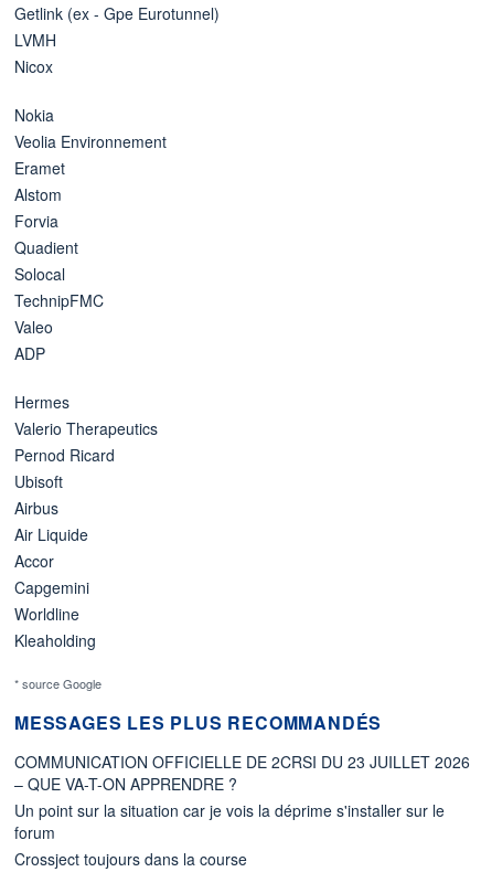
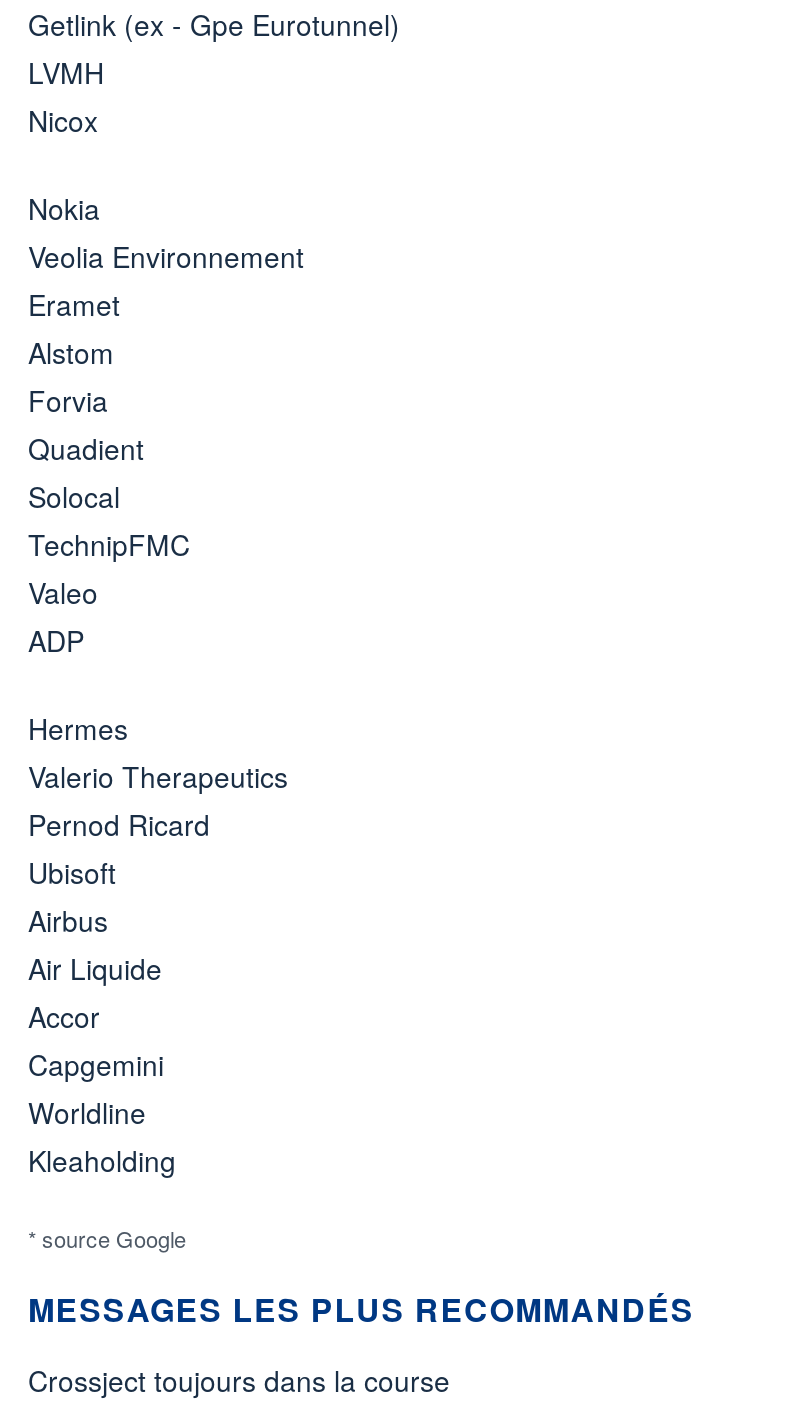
[14,751,470,843] COMMUNICATION OFFICIELLE DE 2CRSI DU 23 JUILLET 2026 | – QUE VA-T-ON APPRENDRE ? | Un point sur la situation car je vois la déprime s'installer sur le | forum -> none

